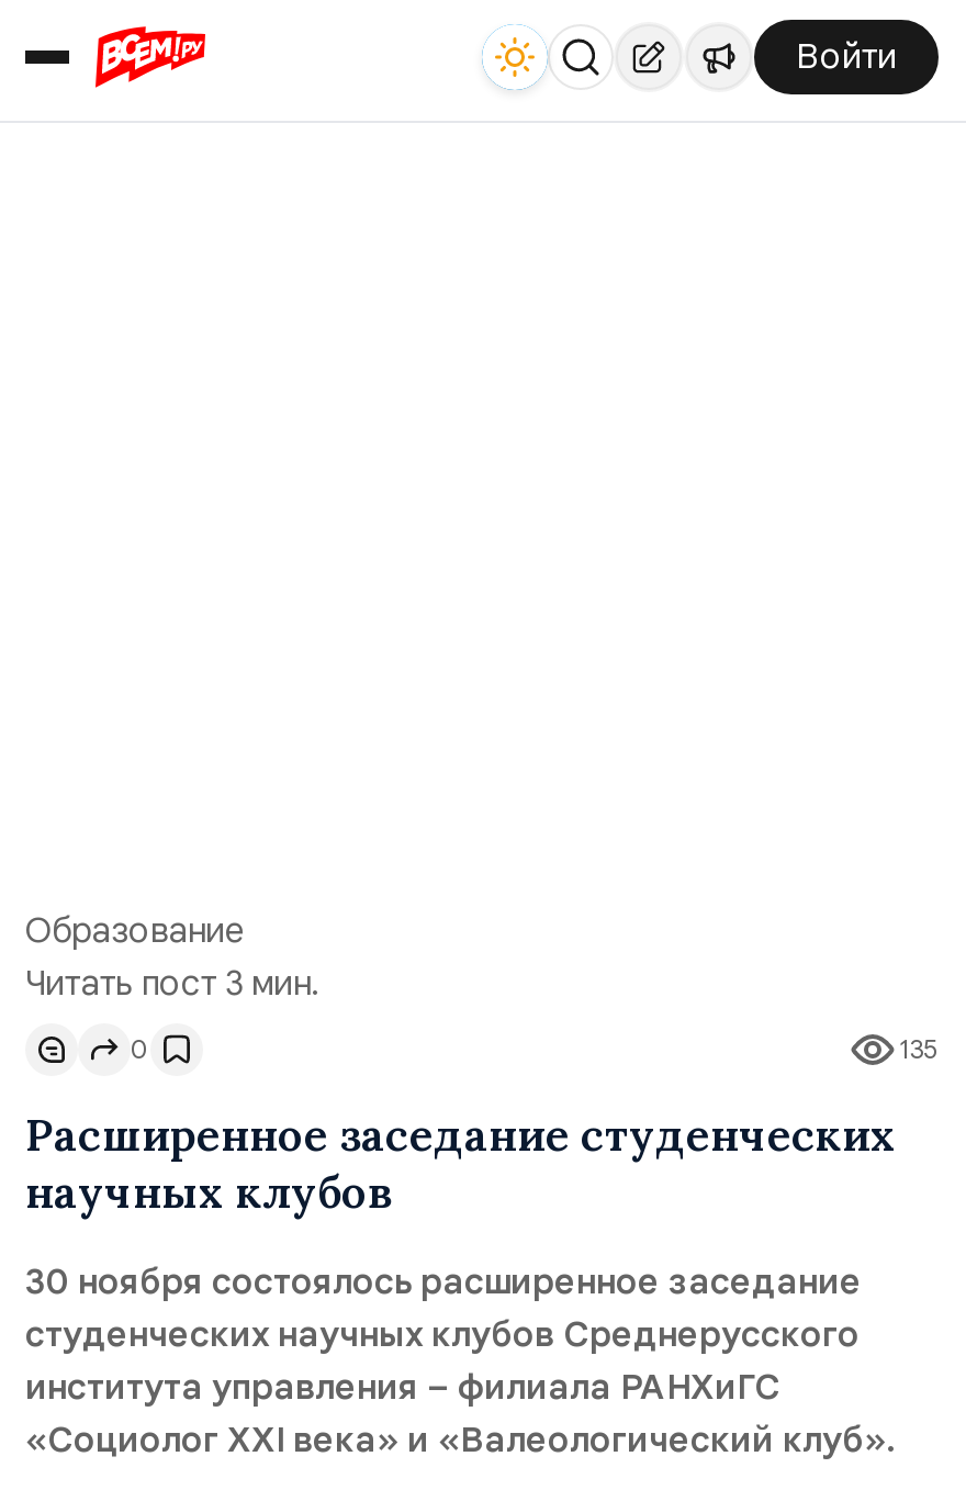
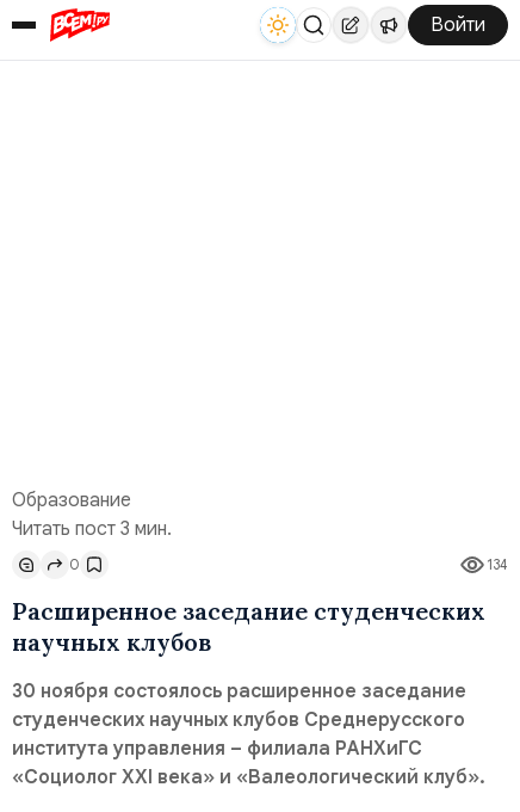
[899,1032,939,1065] 135 -> [487,555,508,573] 134

